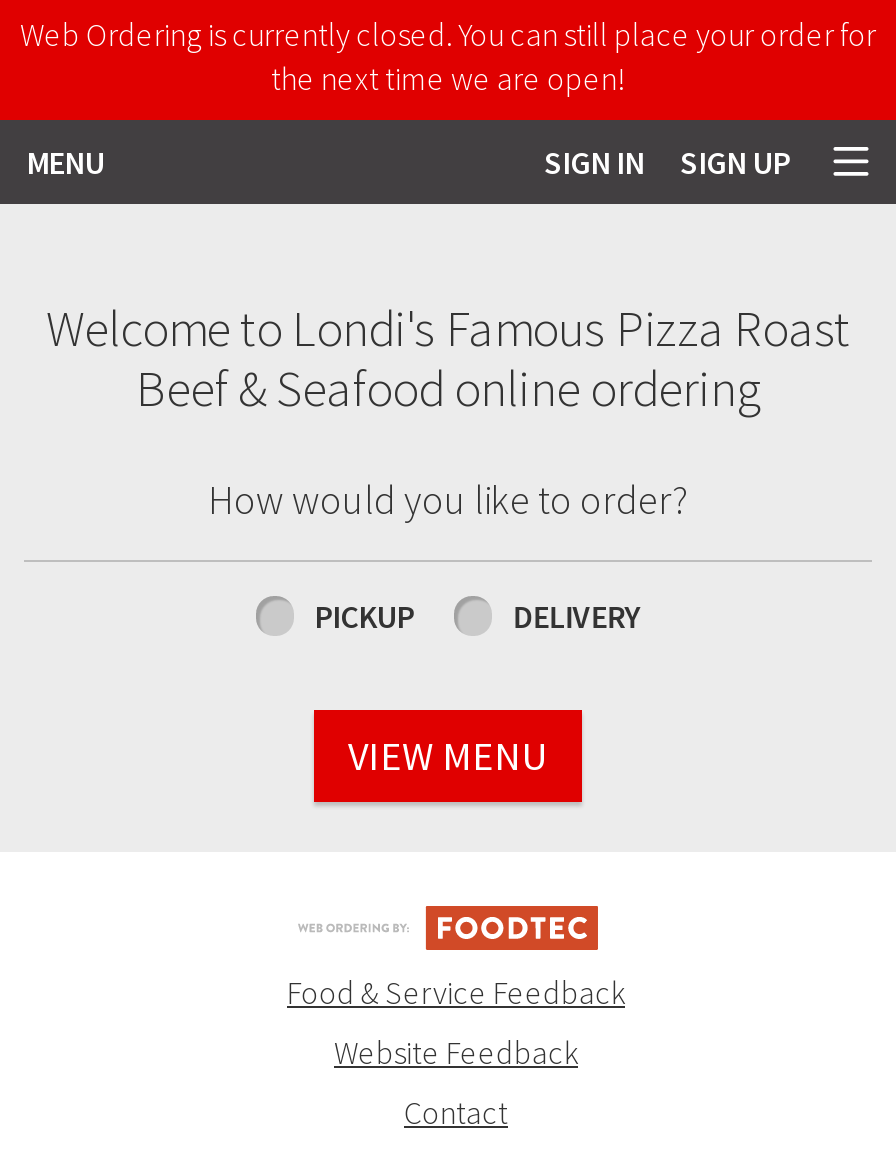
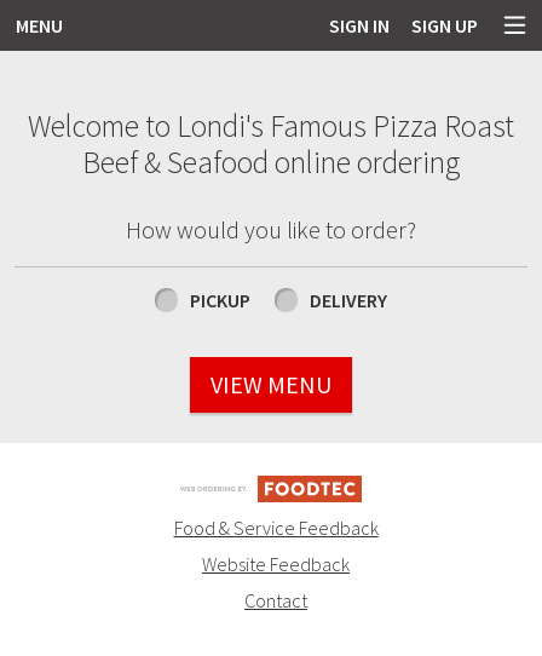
[20,14,876,98] Web Ordering is currently closed. You can still place your order for | the next time we are open! -> none

